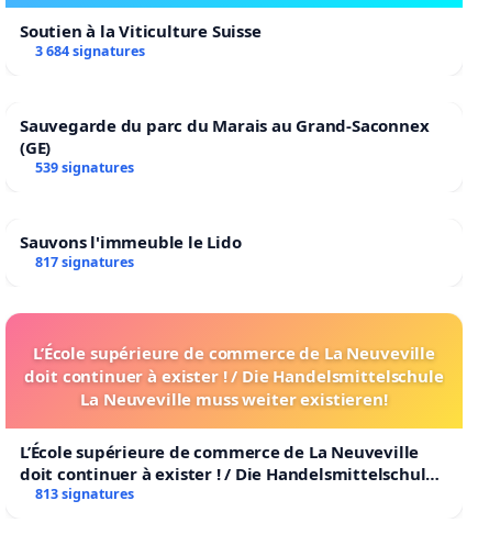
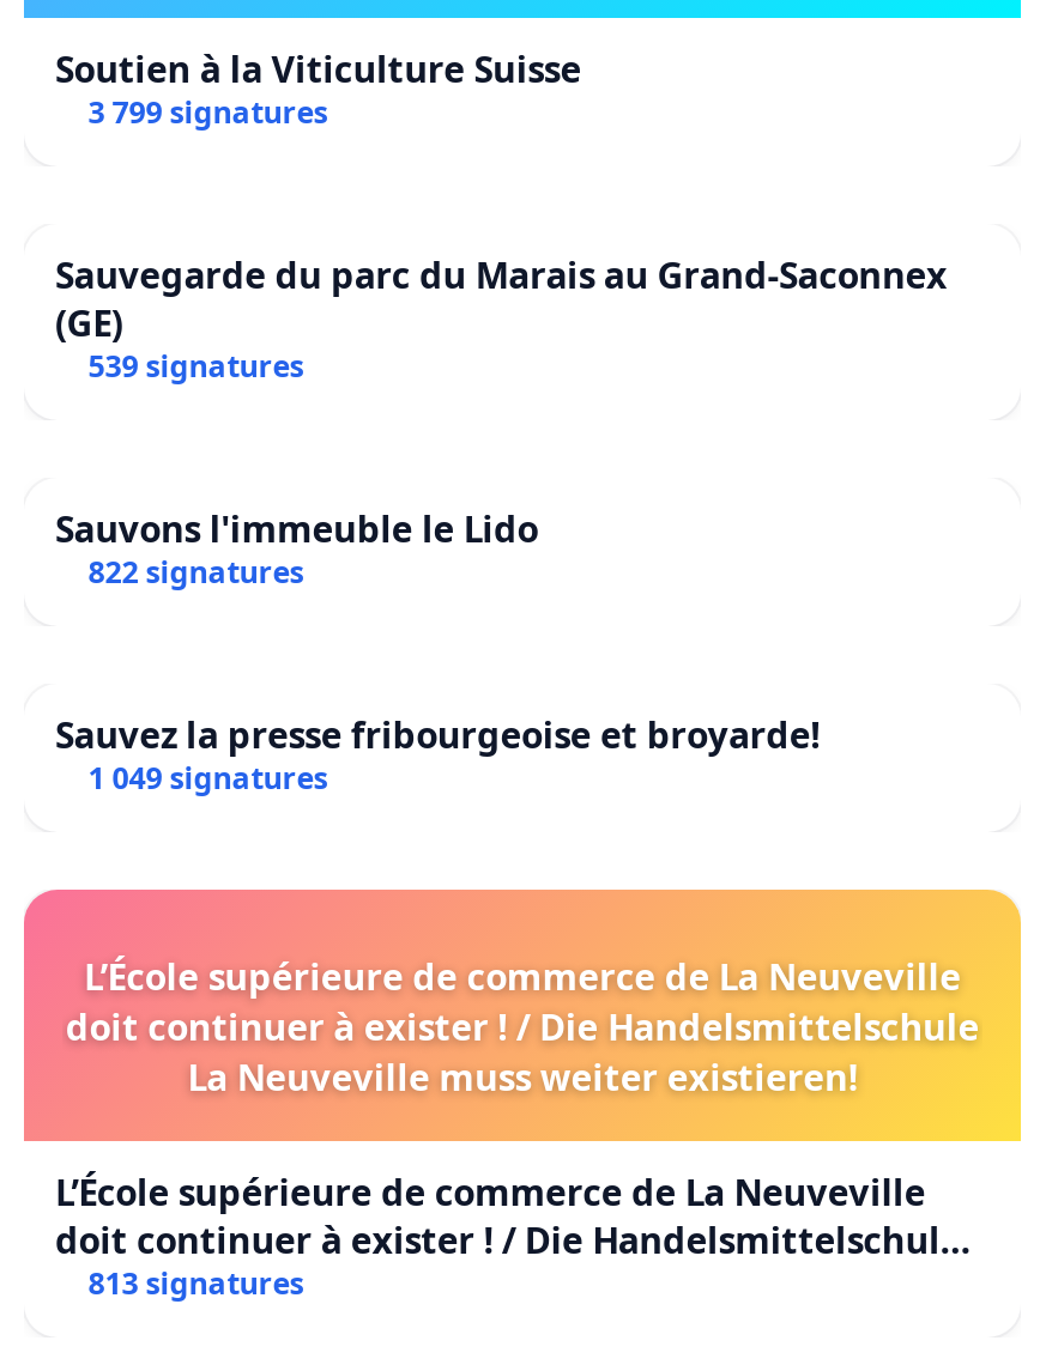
[35,42,145,60] 3 684 signatures -> [88,92,328,132] 3 799 signatures
[35,252,134,271] 817 signatures -> [55,552,820,798] 822 signatures | Sauvez la presse fribourgeoise et broyarde! | 1 049 signatures

